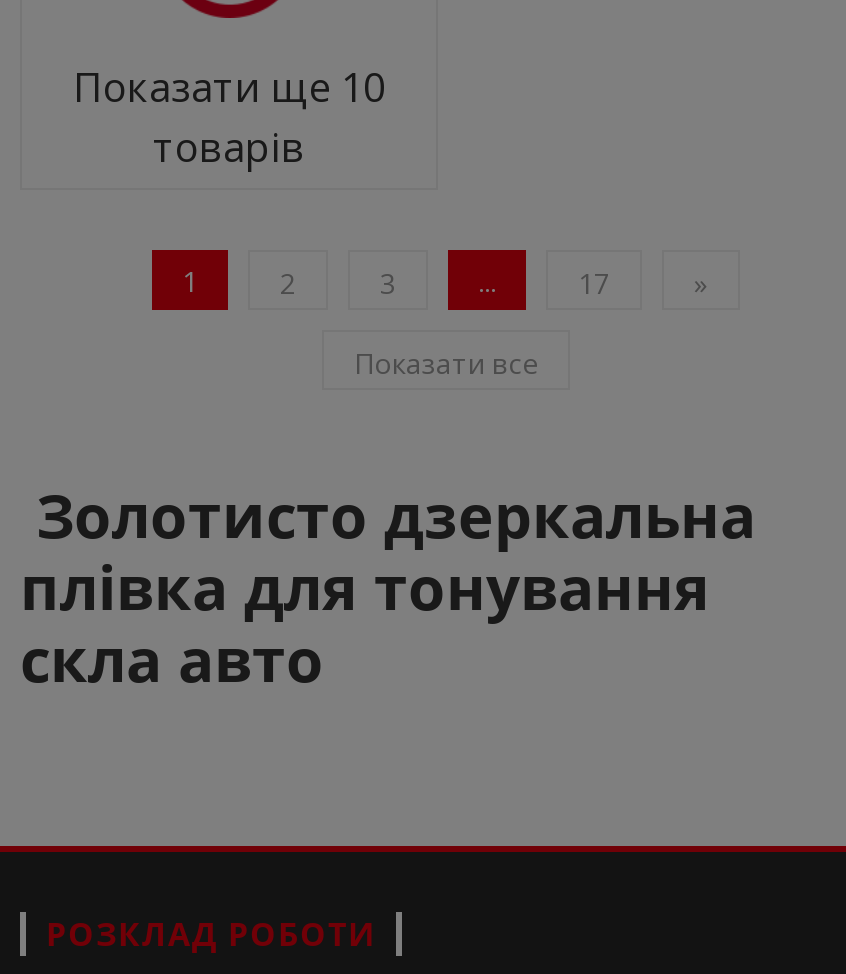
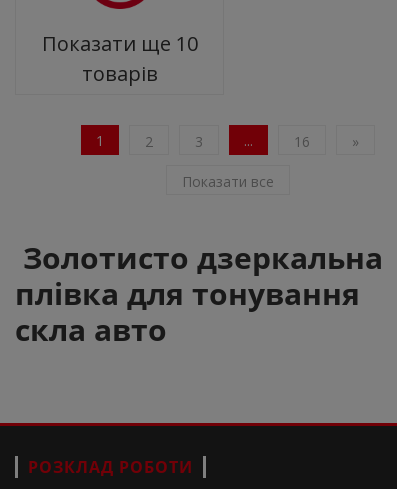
[578,264,610,302] 17 -> [294,132,310,151] 16

